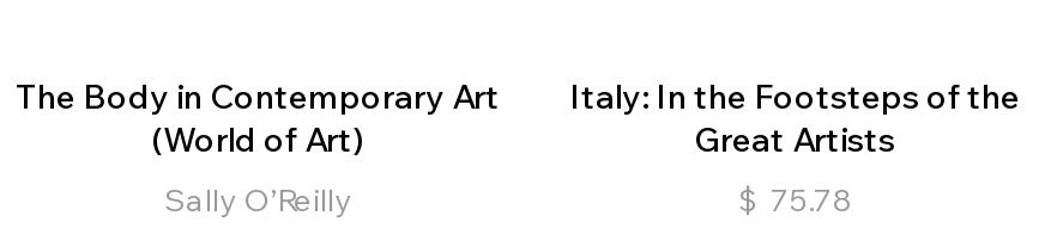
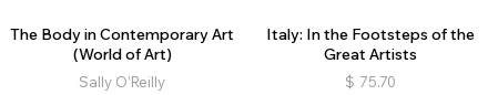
[738,180,851,218] $ 75.78 -> [345,73,396,91] $ 75.70

